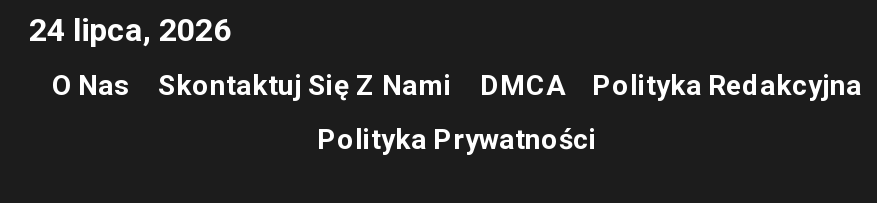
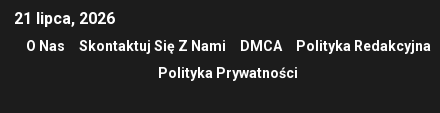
[29,12,231,50] 24 lipca, 2026 -> [14,9,115,28] 21 lipca, 2026

